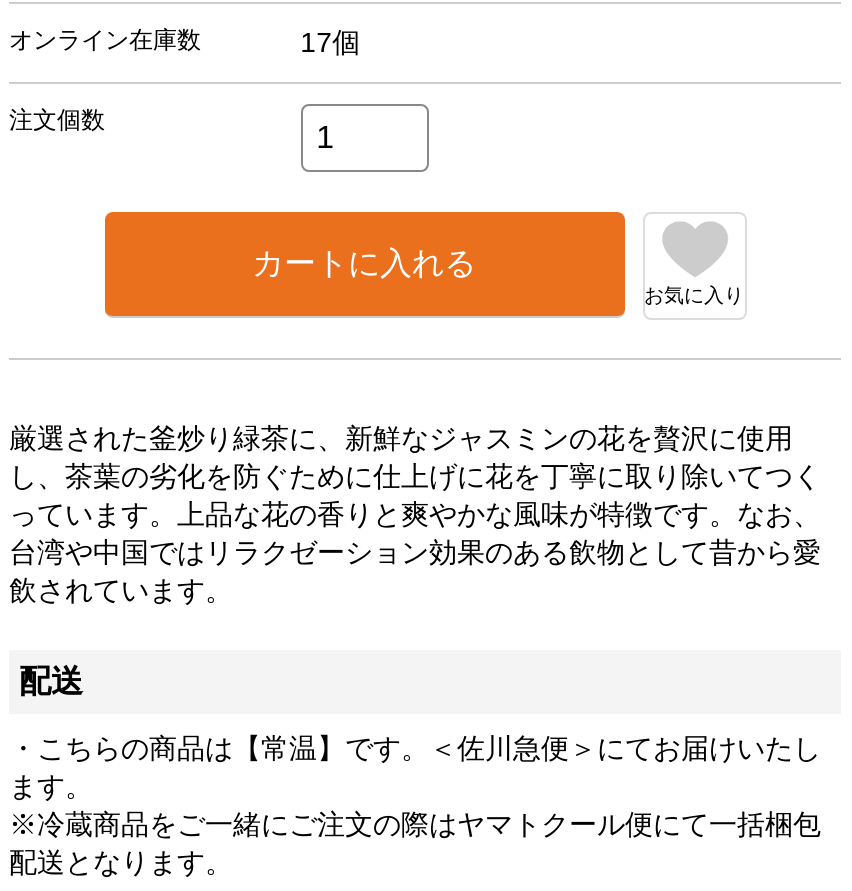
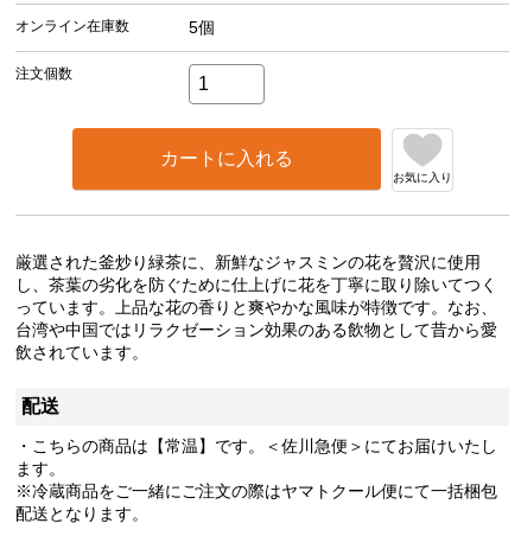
[300,26,360,58] 17個 -> [188,18,214,37] 5個

